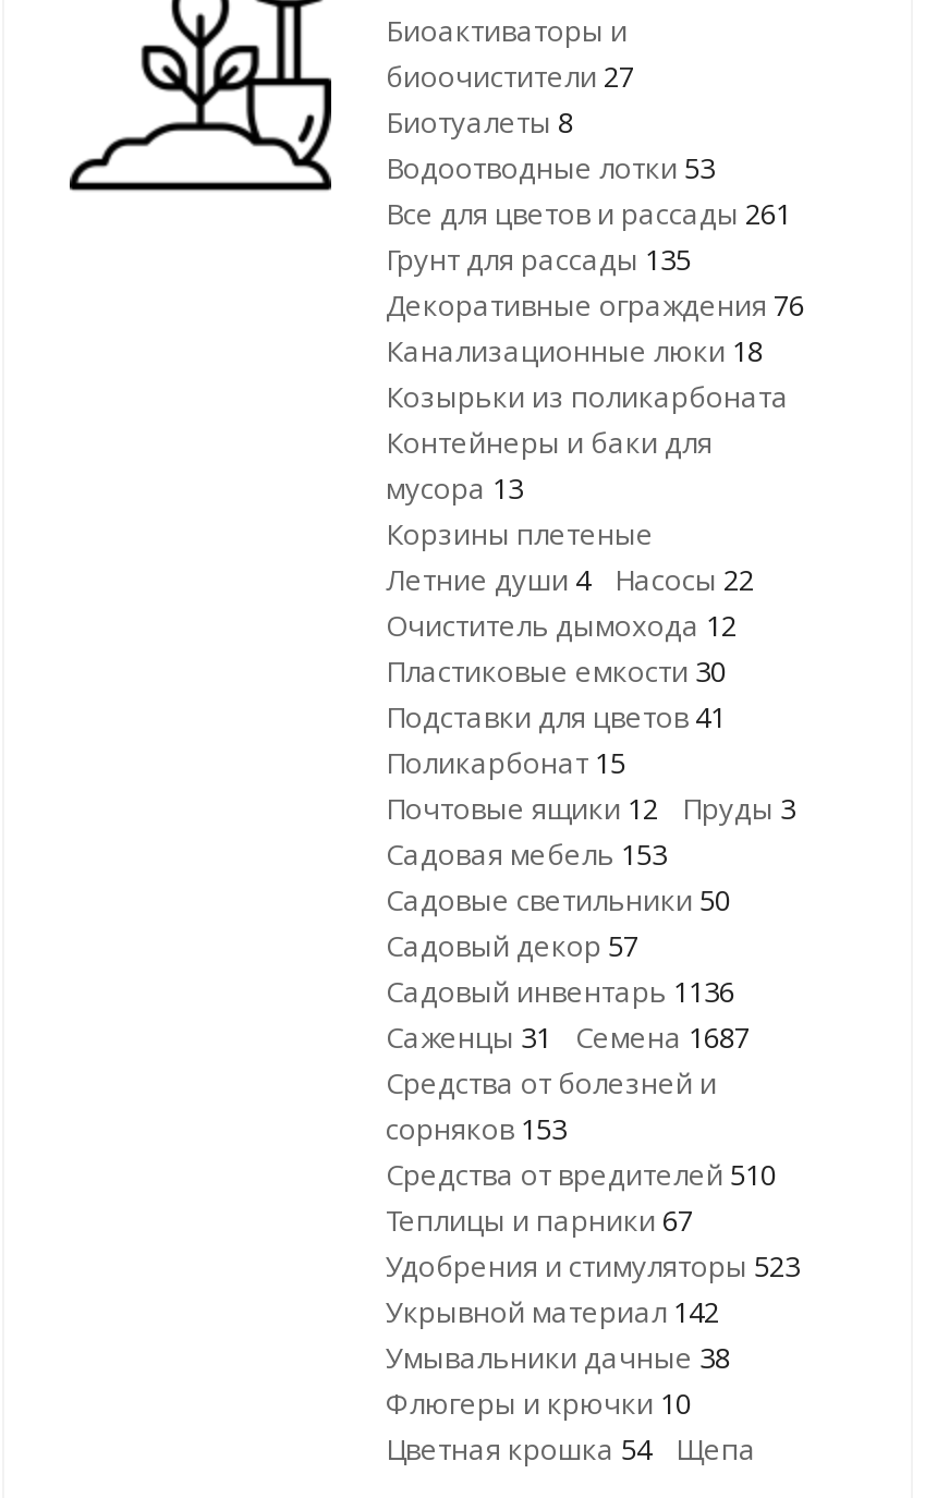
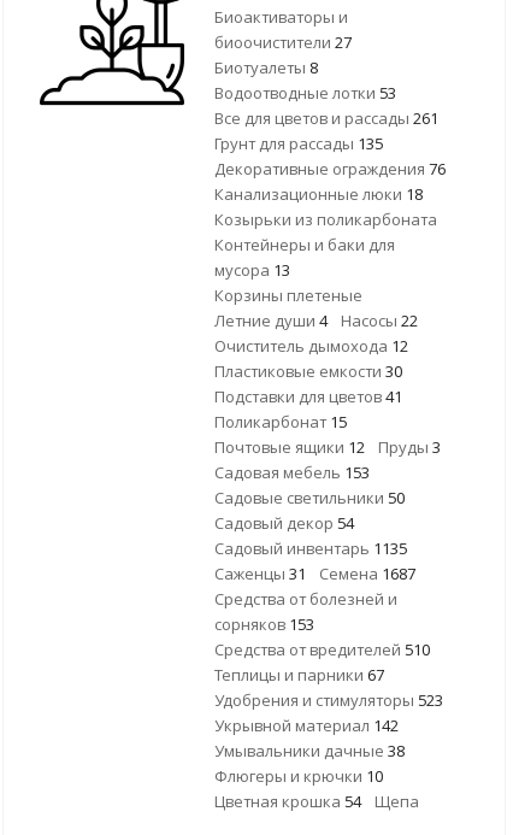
[386,926,638,965] Садовый декор 57 -> [214,512,354,534] Садовый декор 54
[386,972,734,1011] Садовый инвентарь 1136 -> [214,537,407,559] Садовый инвентарь 1135

